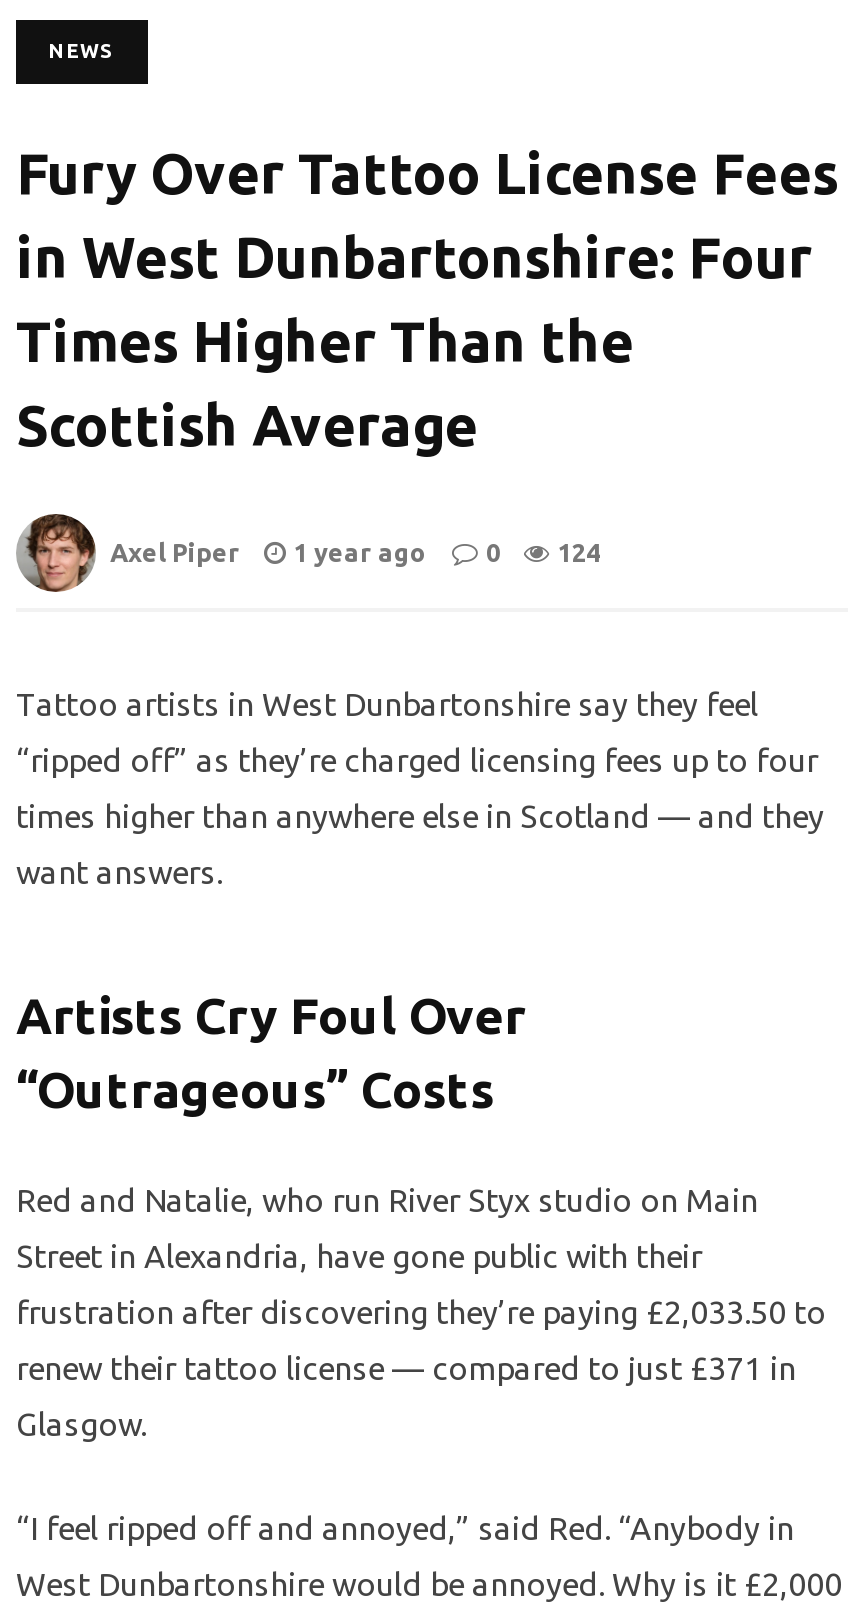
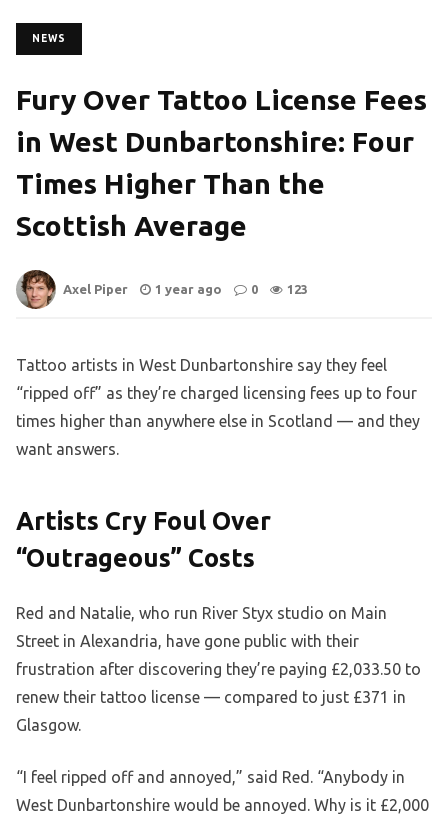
[558,538,600,566] 124 -> [287,282,308,296] 123

